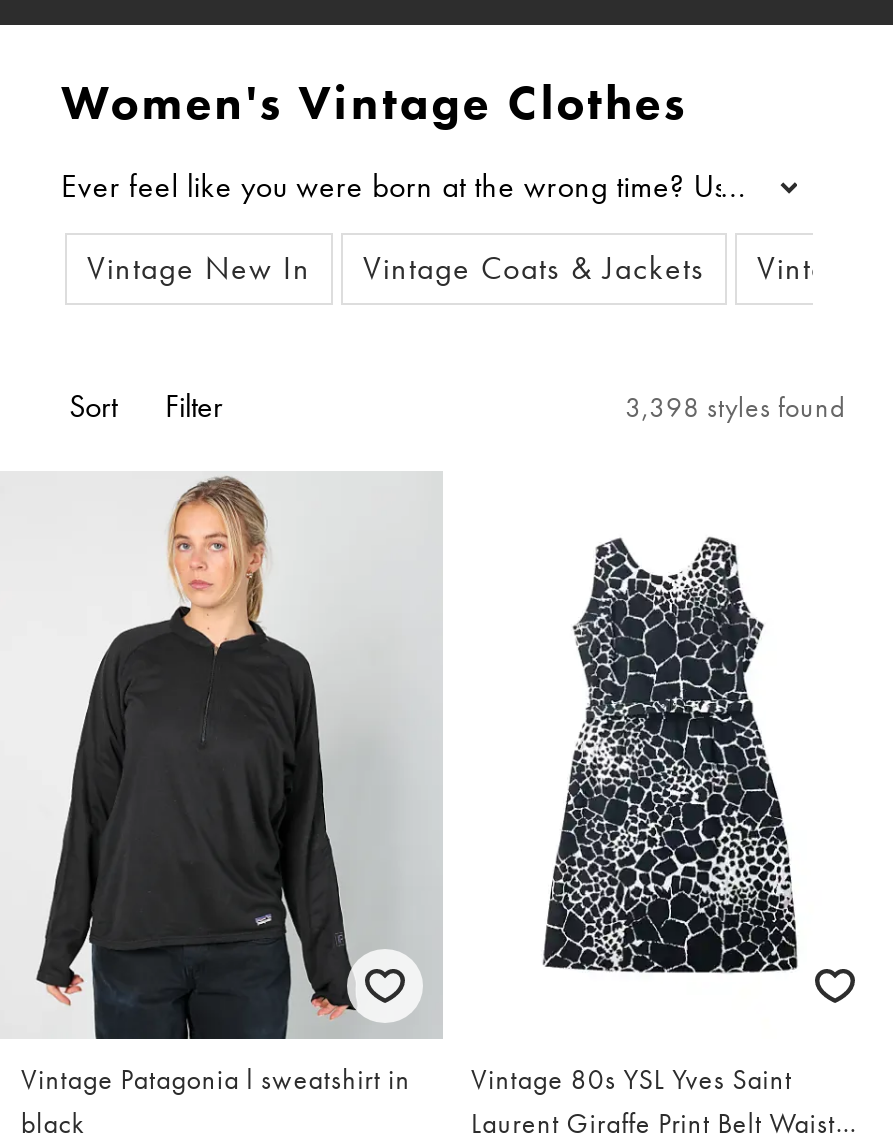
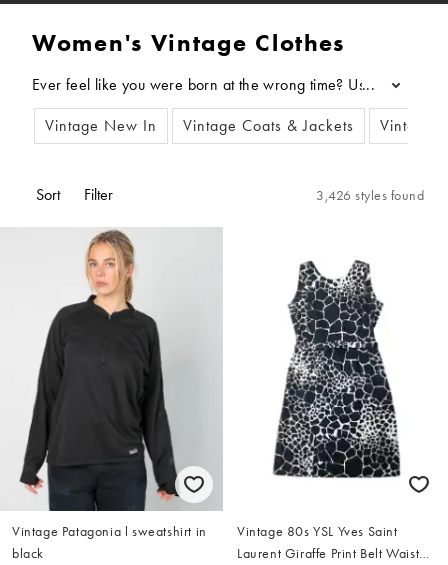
[625,389,845,425] 3,398 styles found -> [316,186,424,204] 3,426 styles found

